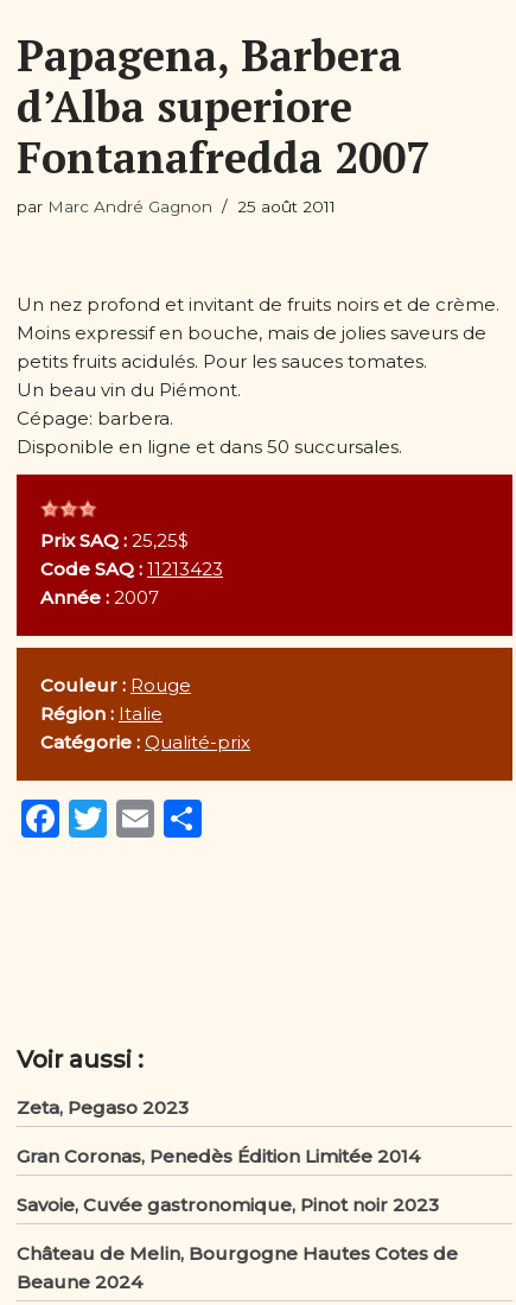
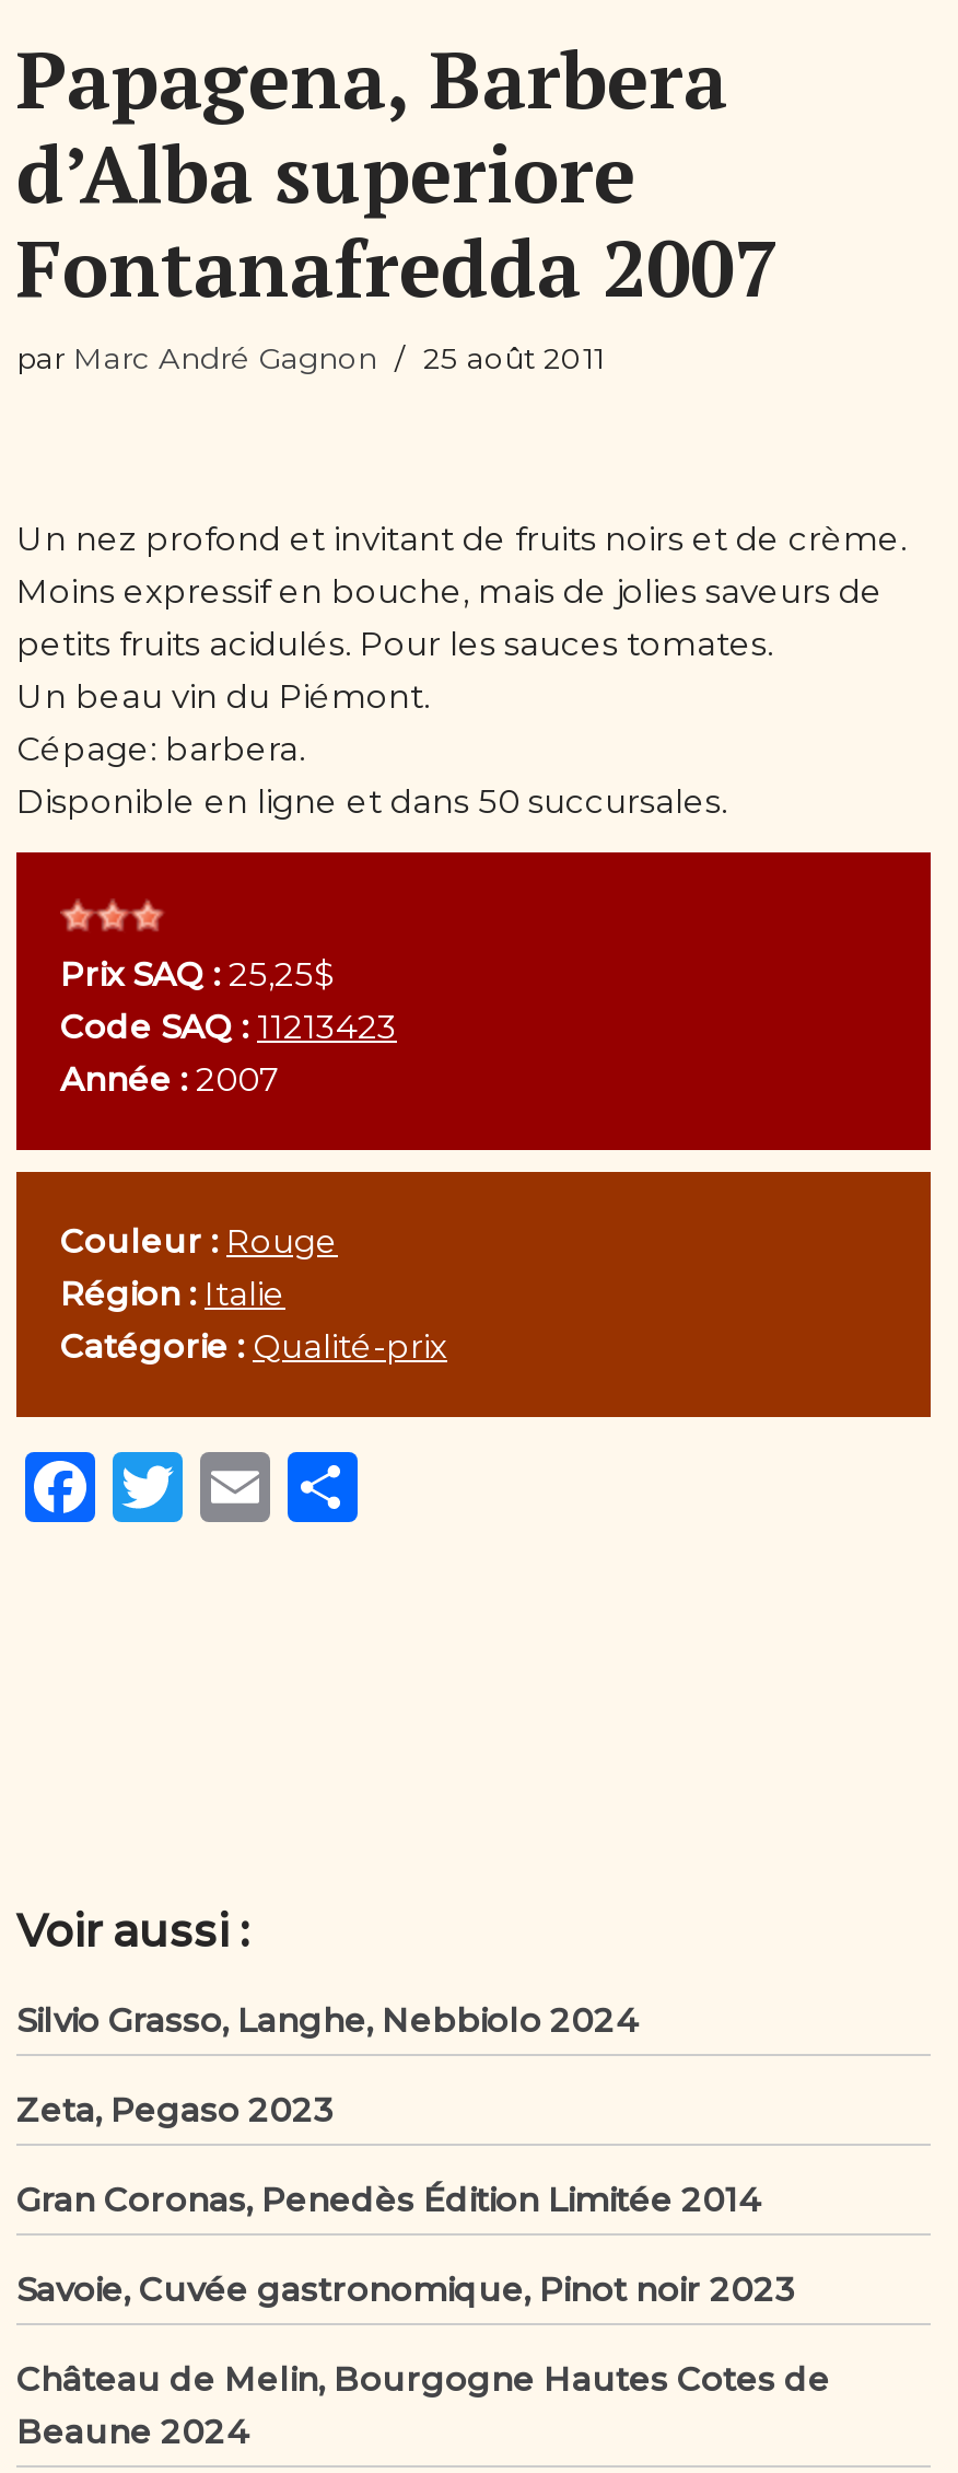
none -> [16,1999,638,2041] Silvio Grasso, Langhe, Nebbiolo 2024

